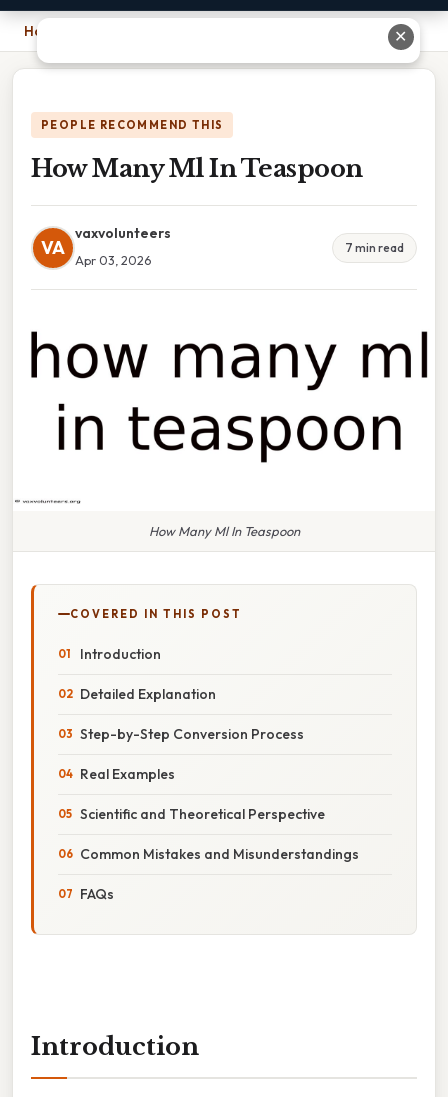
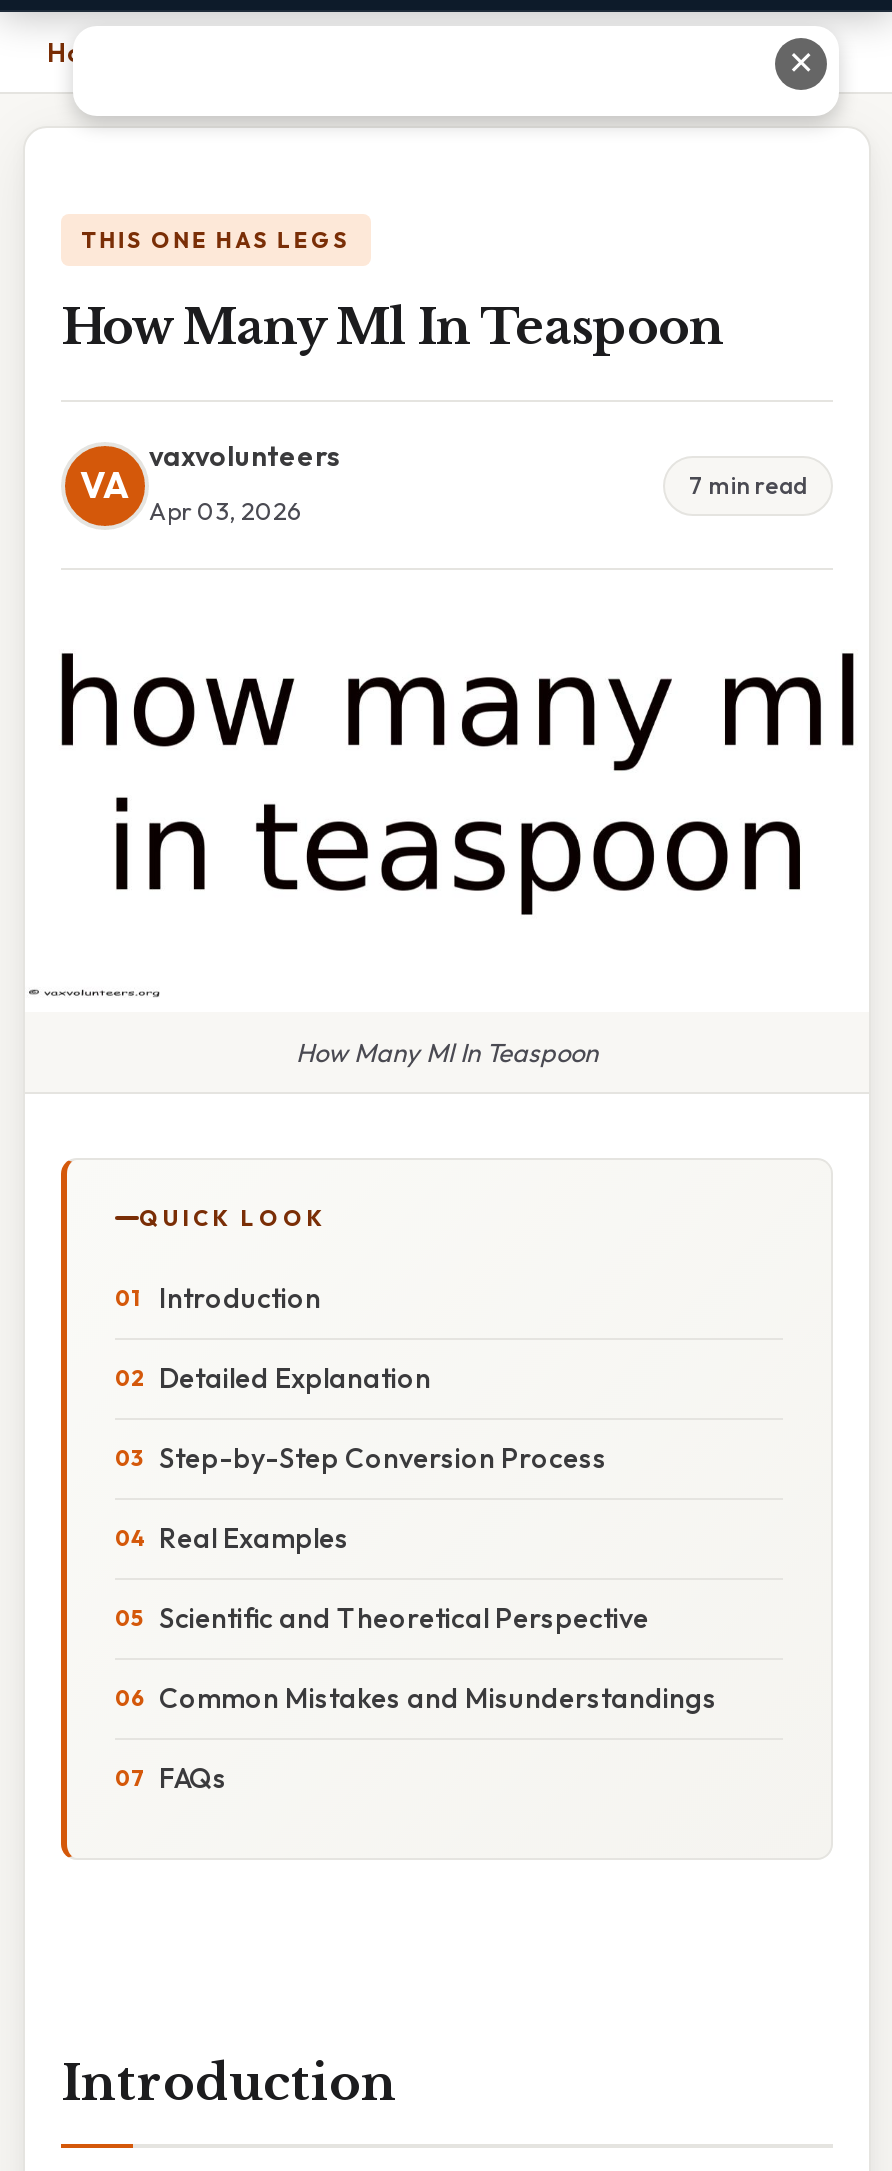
[41,118,223,132] PEOPLE RECOMMEND THIS -> [81,226,351,254] THIS ONE HAS LEGS
[70,607,242,621] COVERED IN THIS POST -> [139,1204,327,1232] QUICK LOOK

